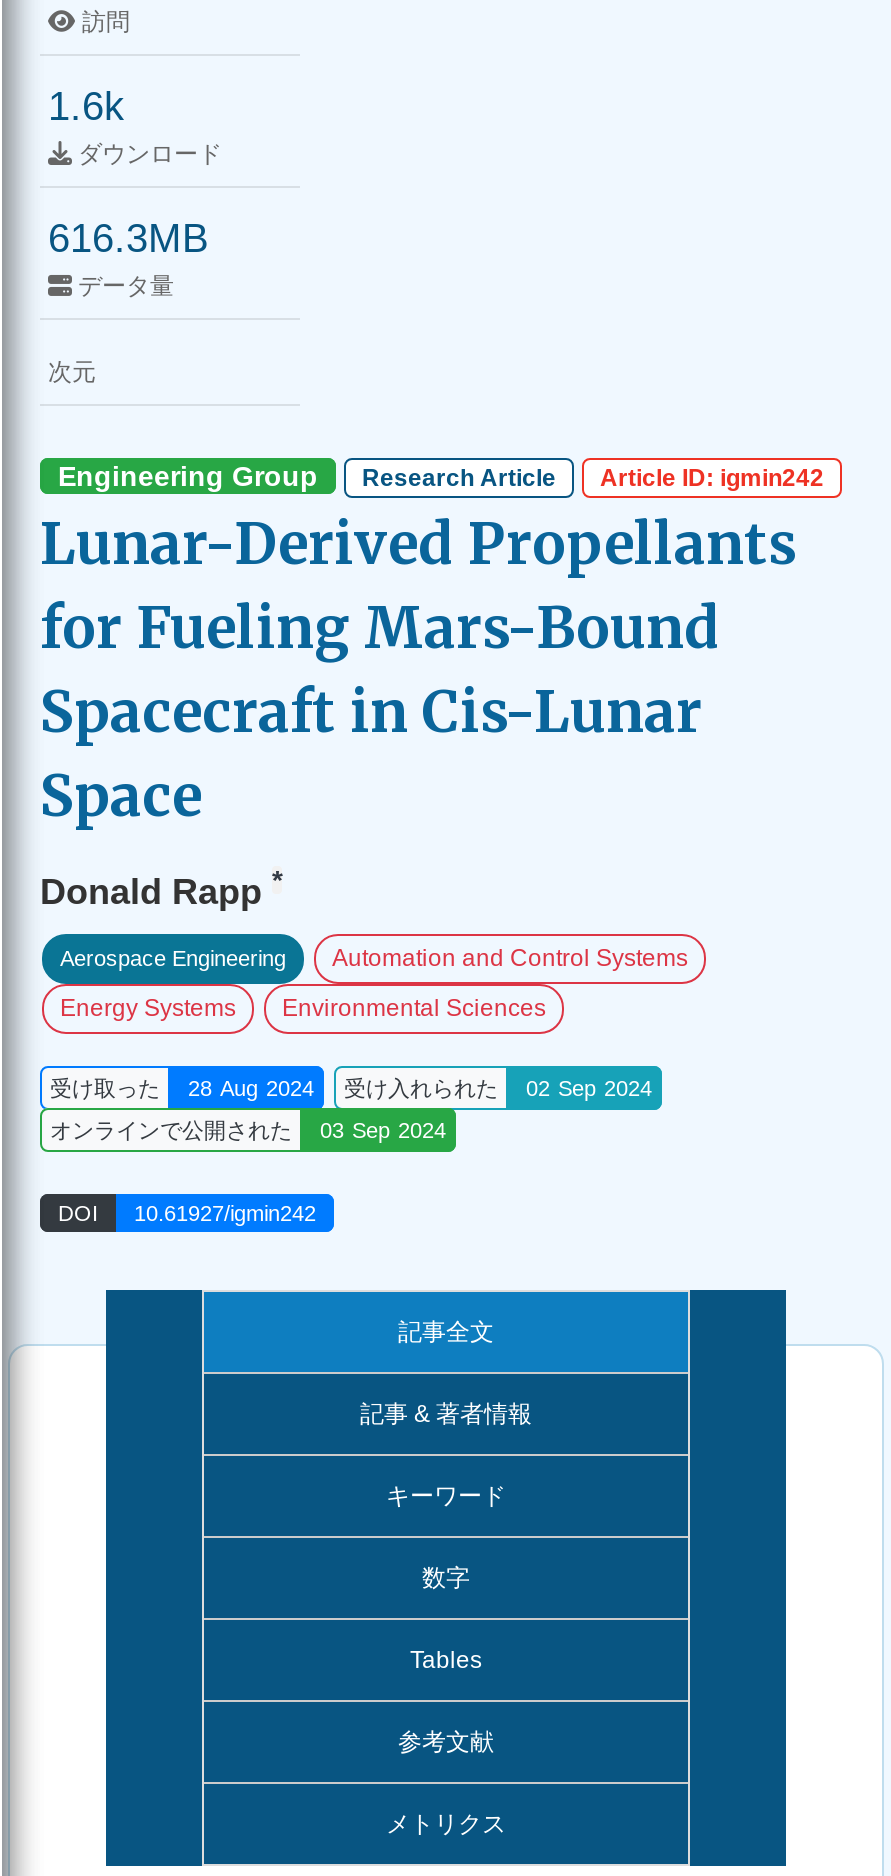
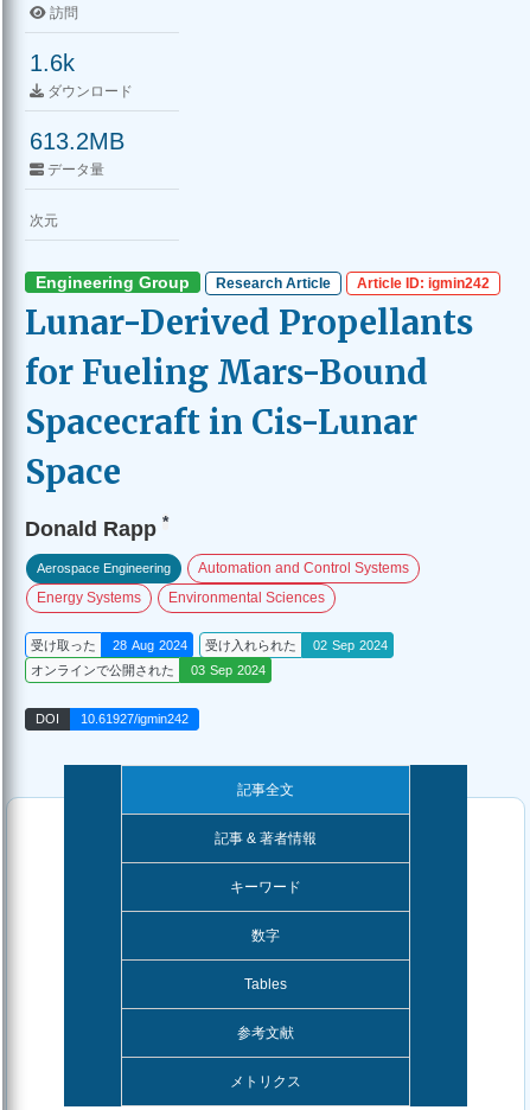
[48,216,208,260] 616.3MB -> [30,128,124,154] 613.2MB

